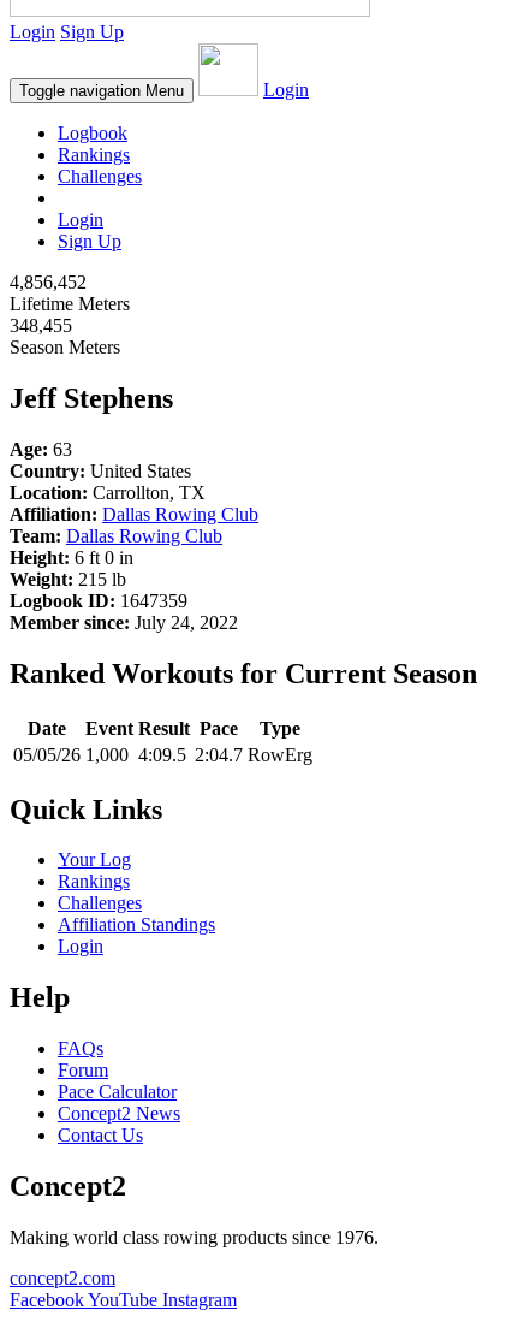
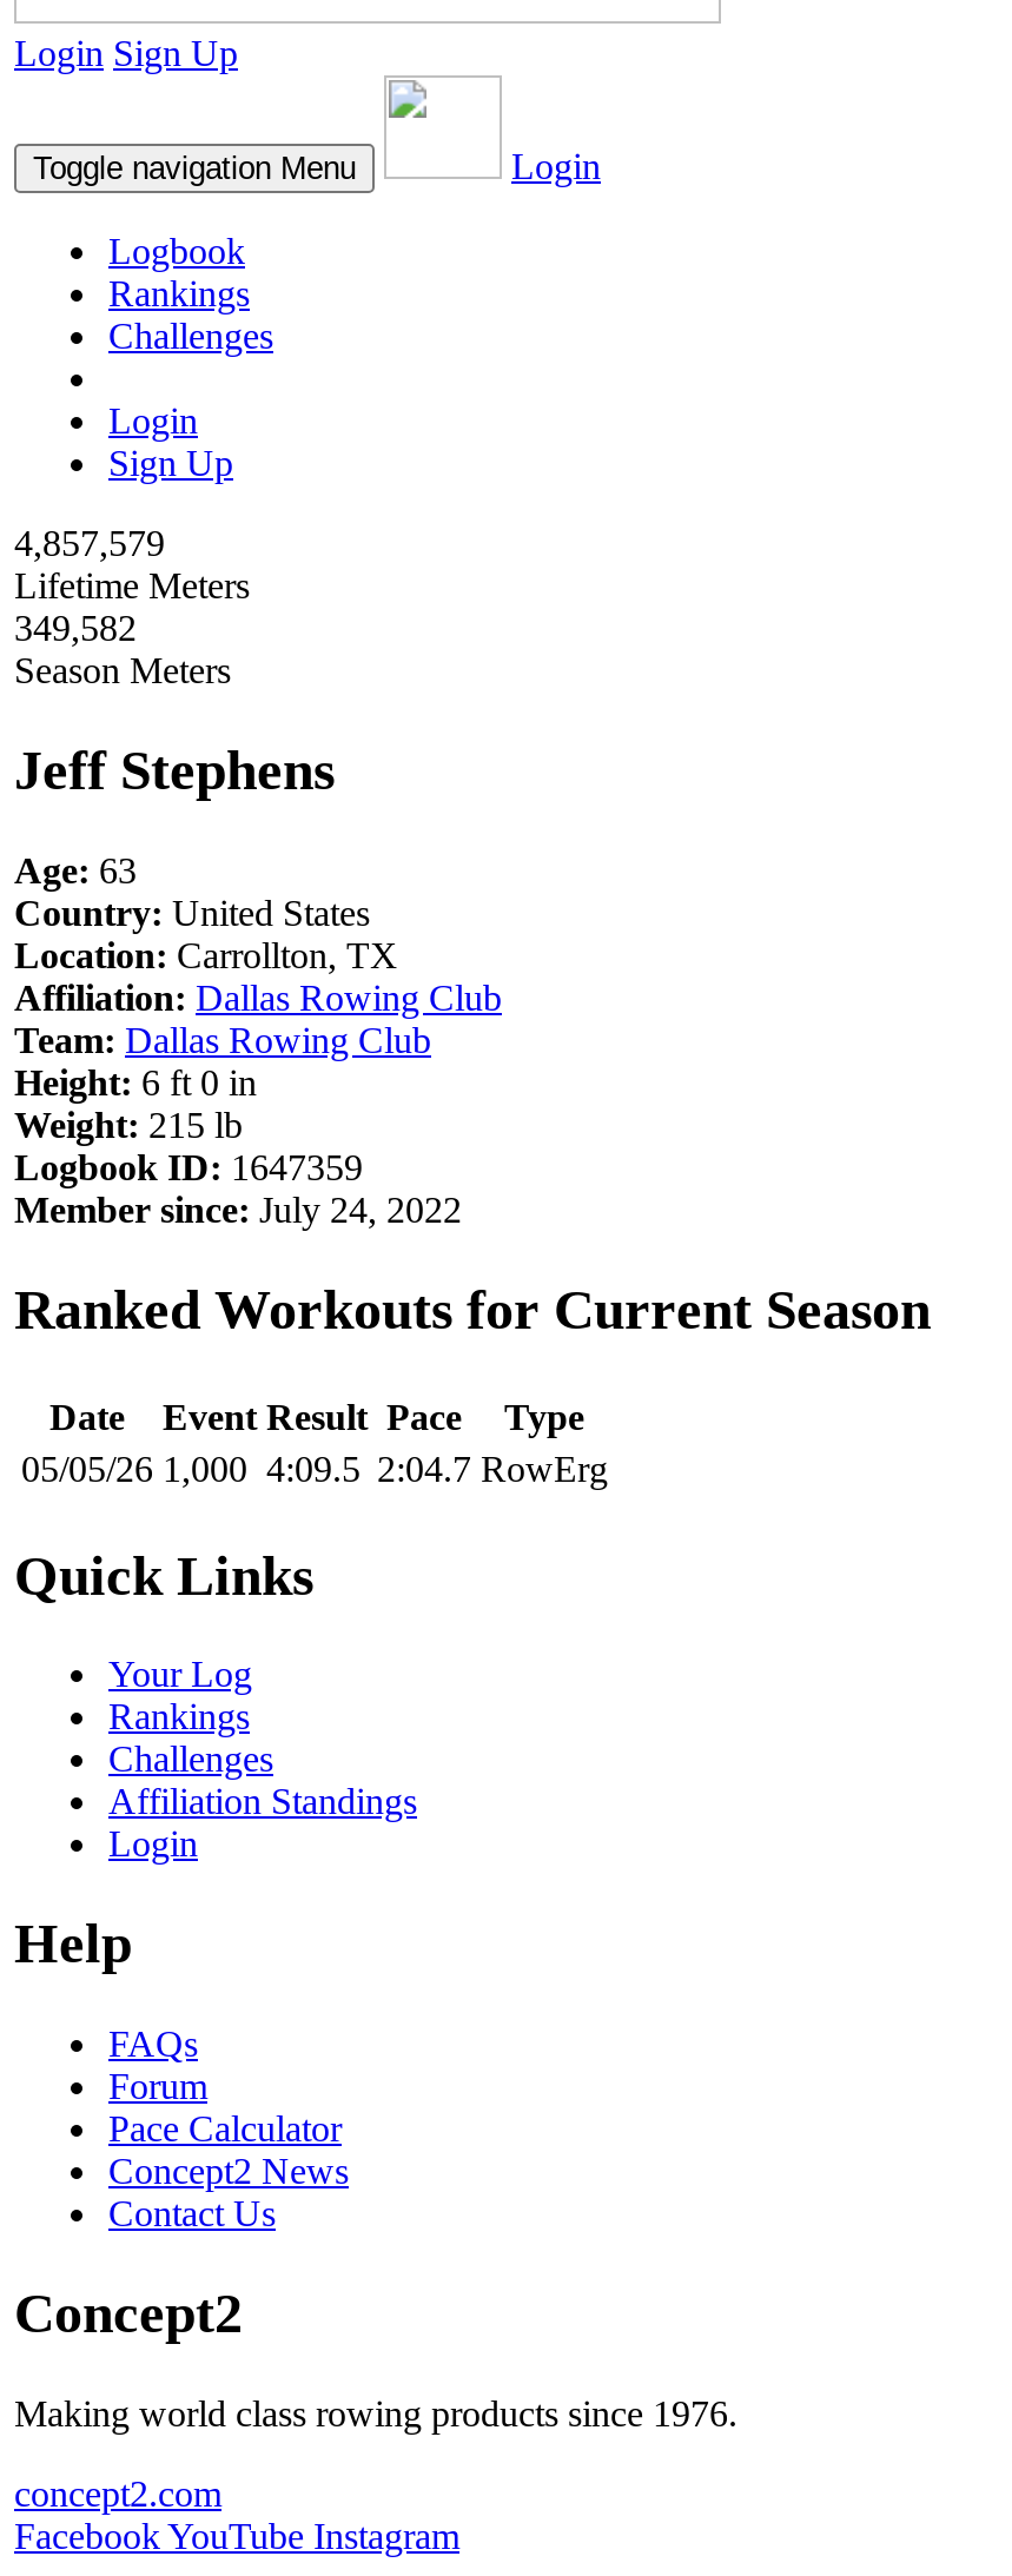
[10,272,87,292] 4,856,452 -> [14,523,165,563] 4,857,579
[10,315,72,336] 348,455 -> [14,608,137,648] 349,582

